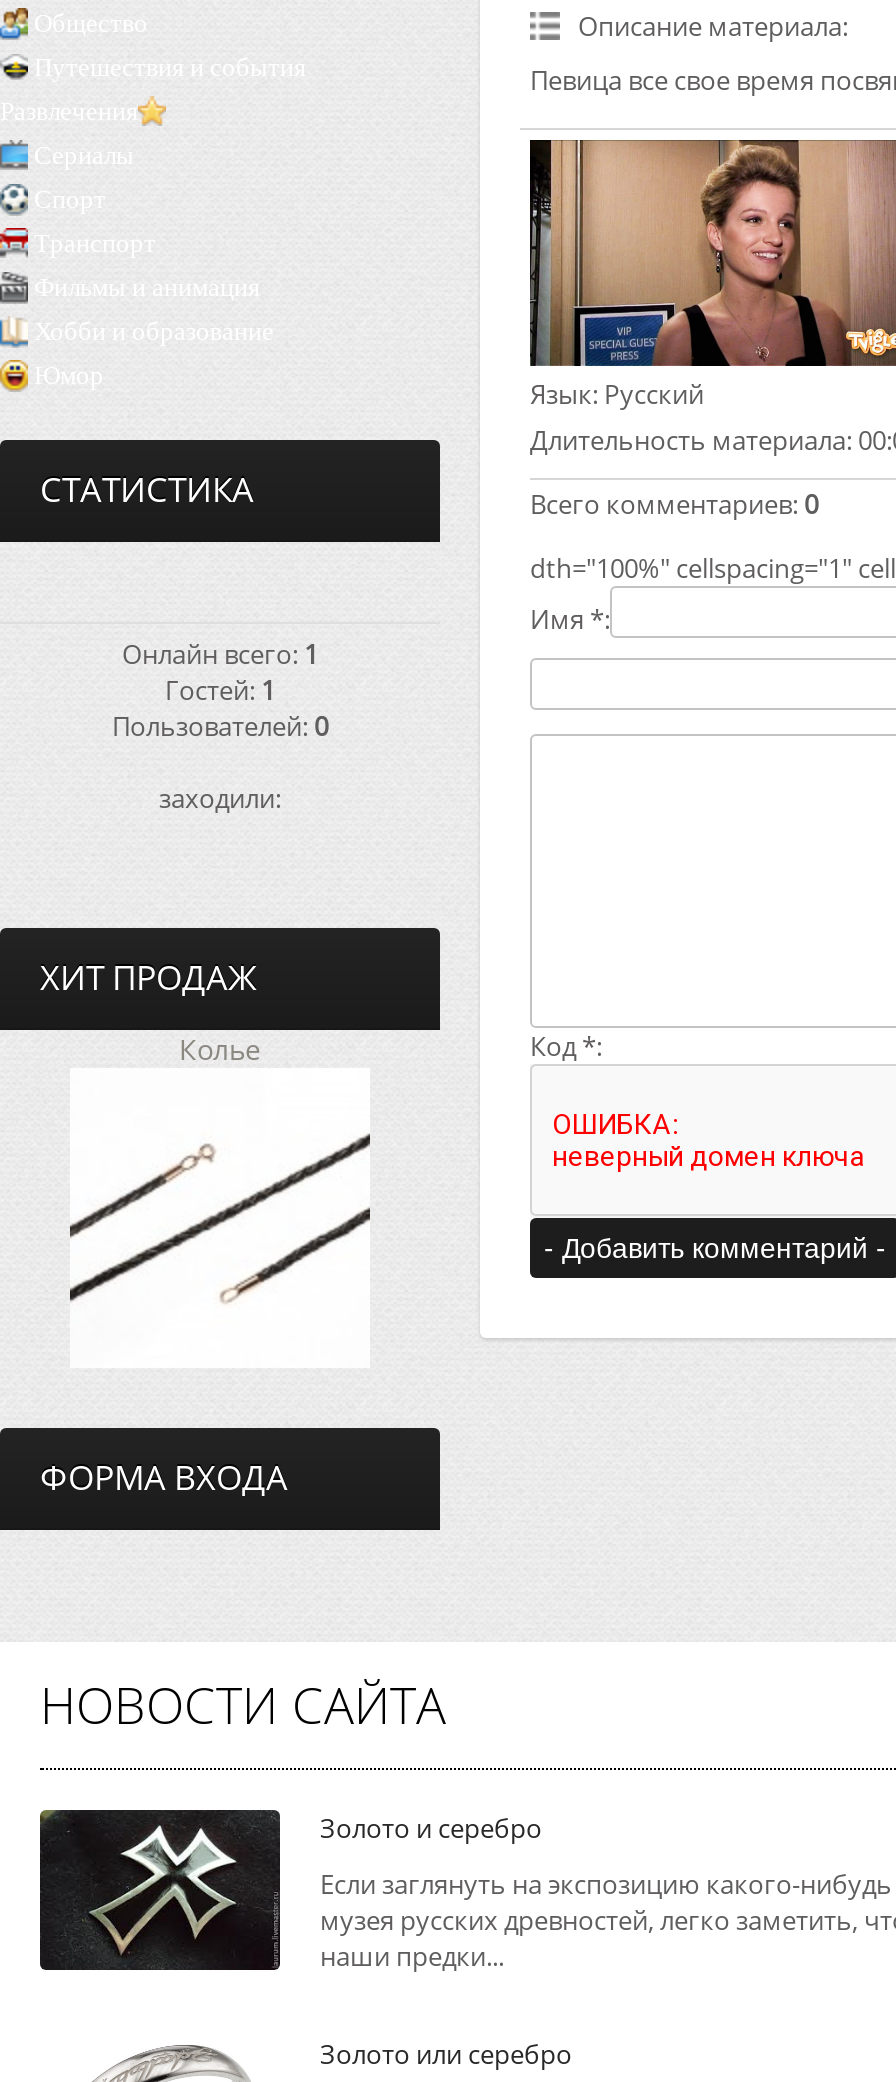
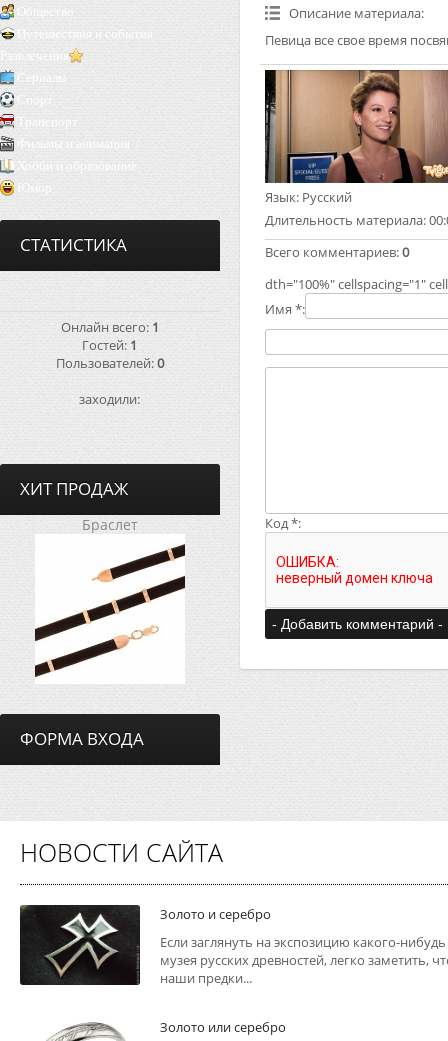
[179,1030,261,1068] Колье -> [82,515,138,534] Браслет
[68,1090,372,1354] [image] -> [34,543,186,678] [image]

